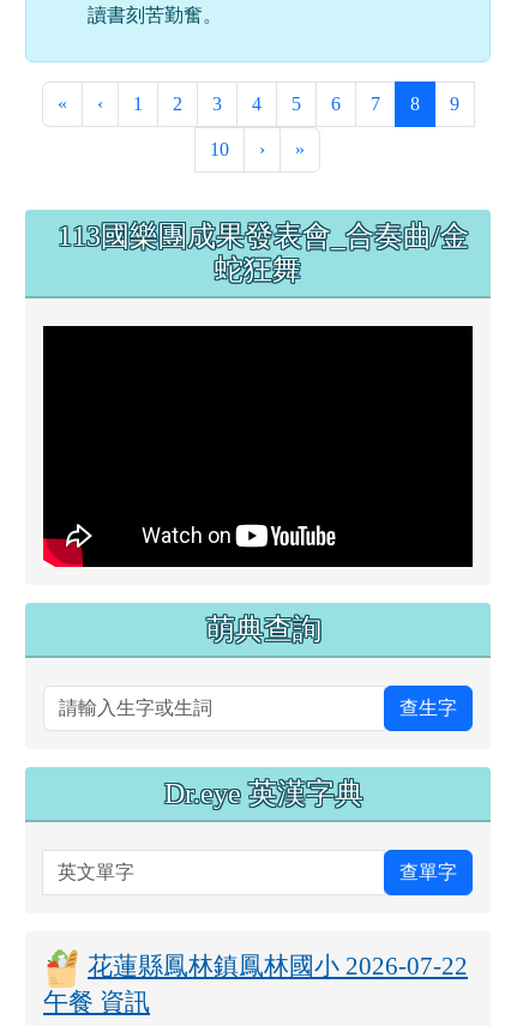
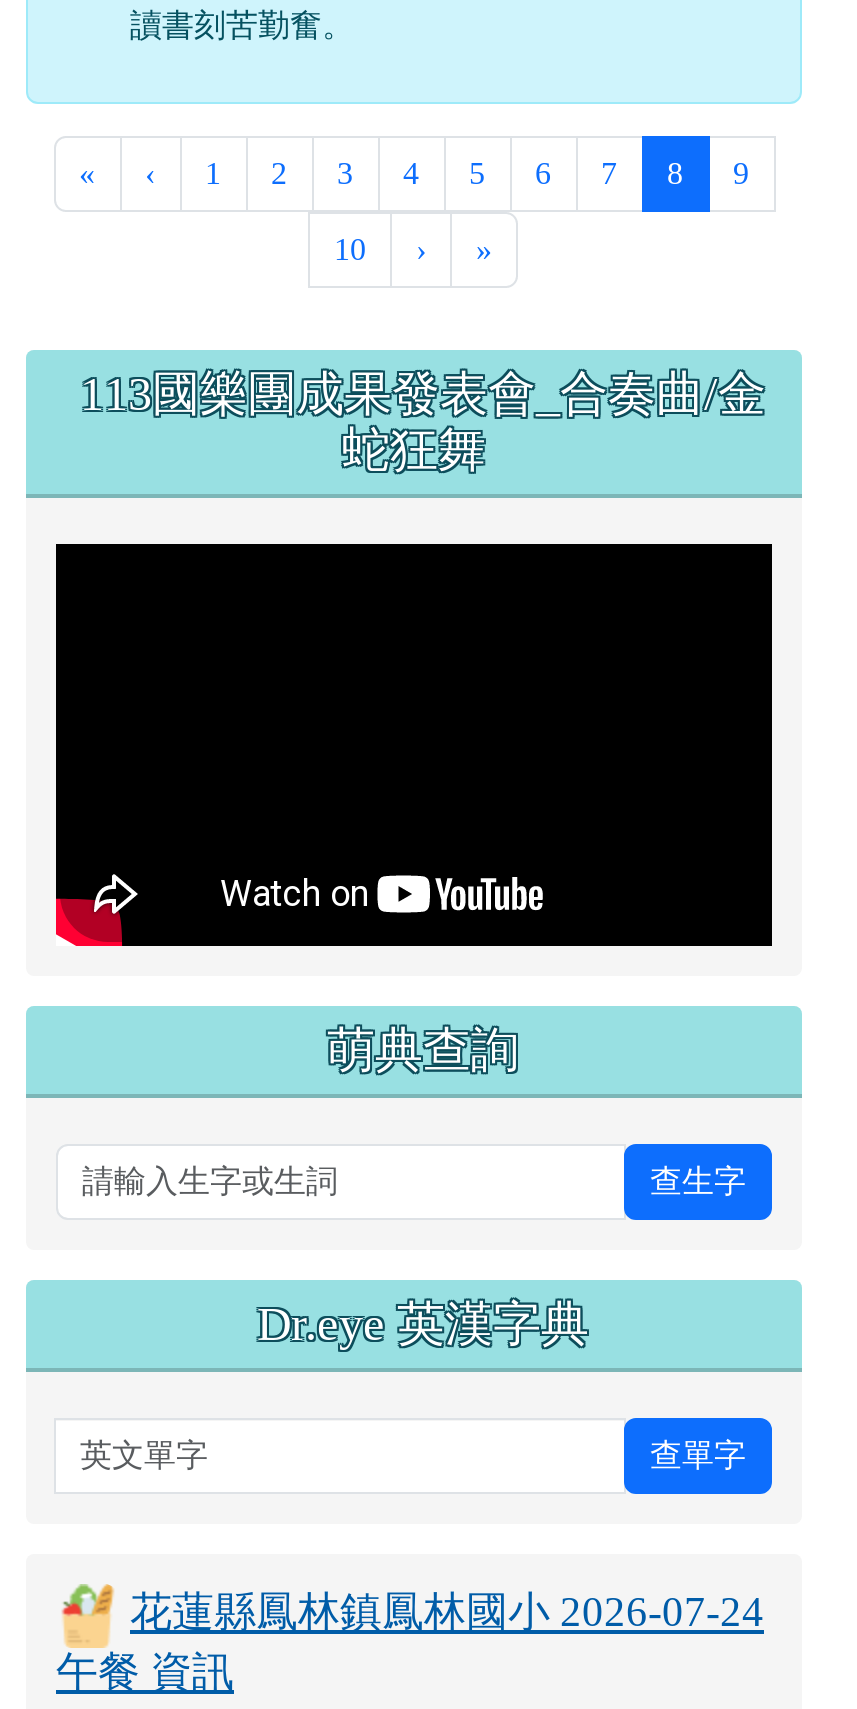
[88,952,468,979] 花蓮縣鳳林鎮鳳林國小 2026-07-22 -> [130,1588,764,1634] 花蓮縣鳳林鎮鳳林國小 2026-07-24

